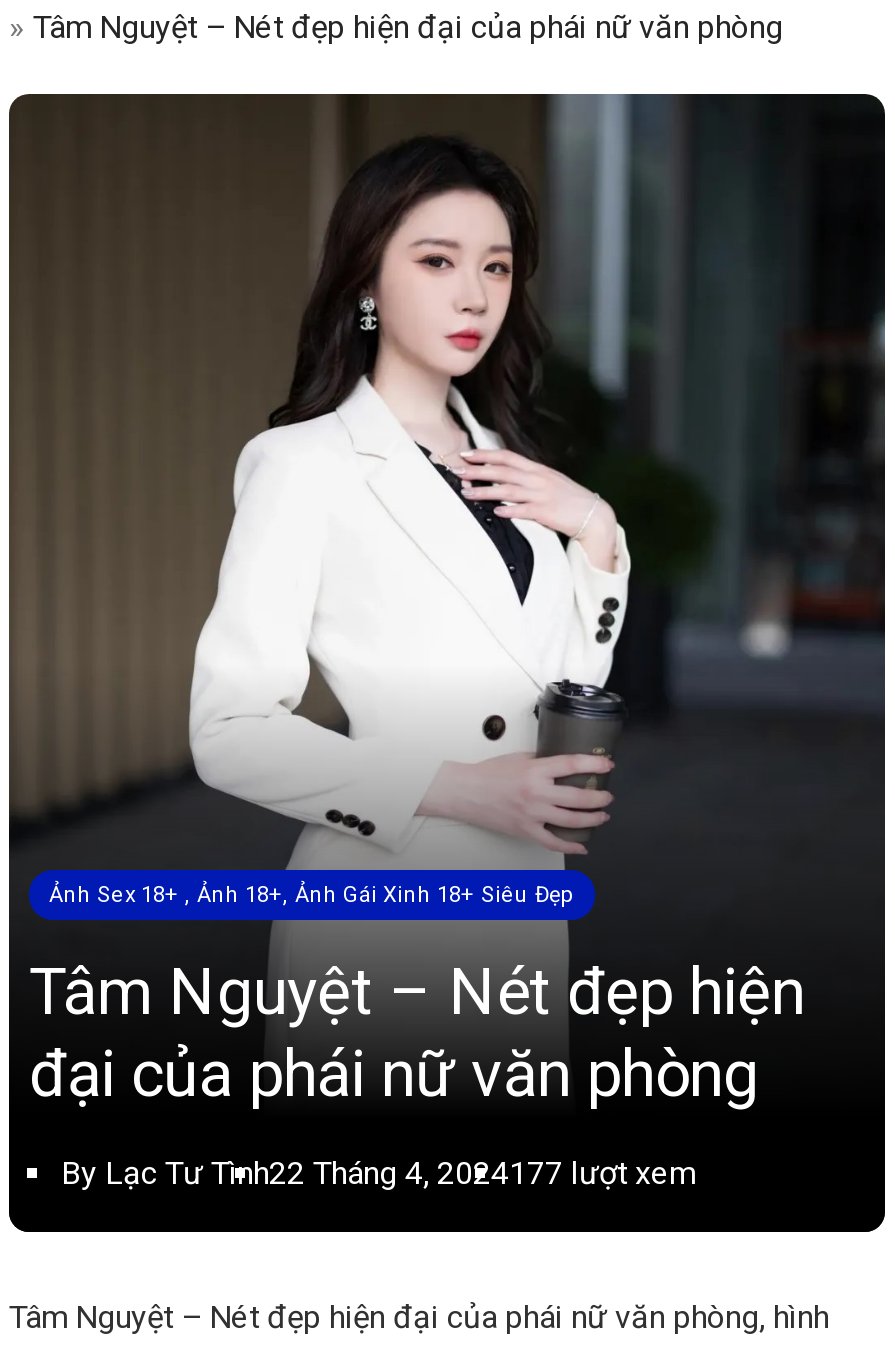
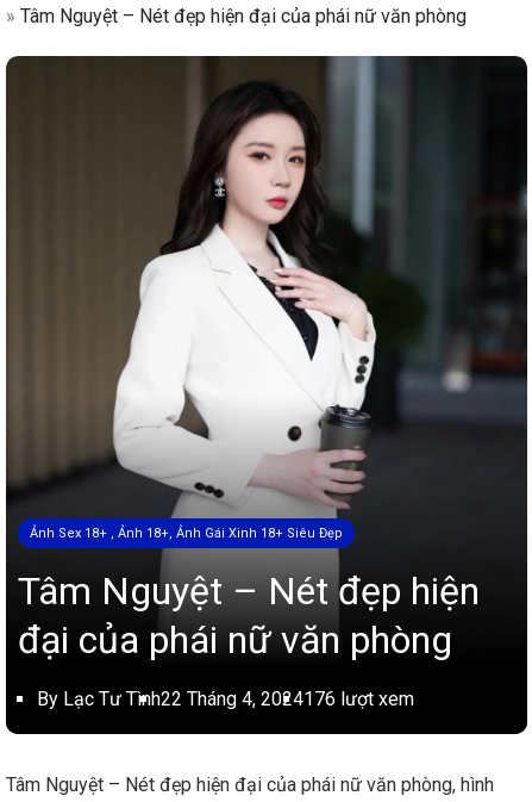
[61,1153,695,1191] By Lạc Tư Tình22 Tháng 4, 2024177 lượt xem -> [37,687,414,710] By Lạc Tư Tình22 Tháng 4, 2024176 lượt xem

